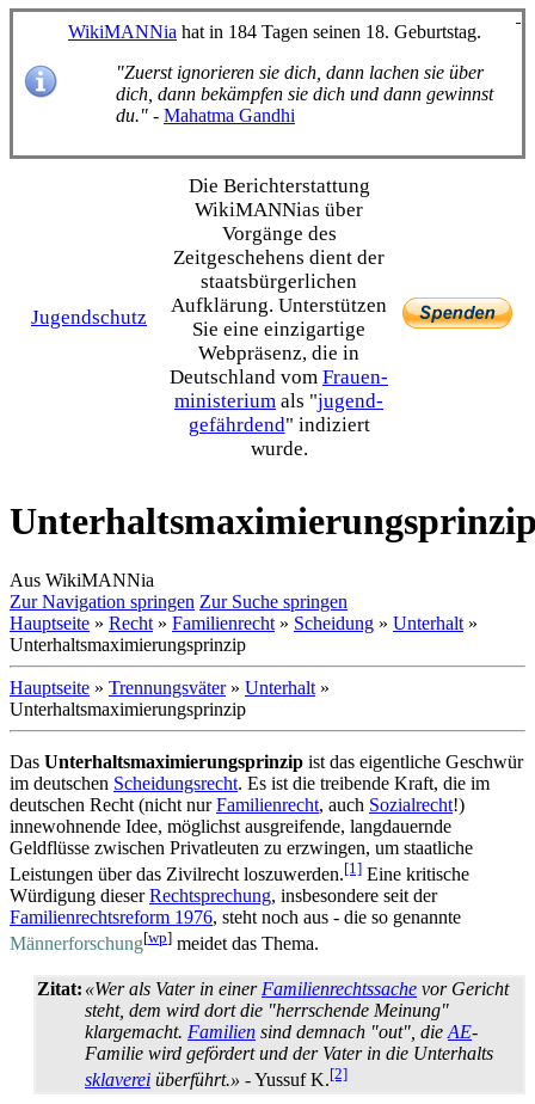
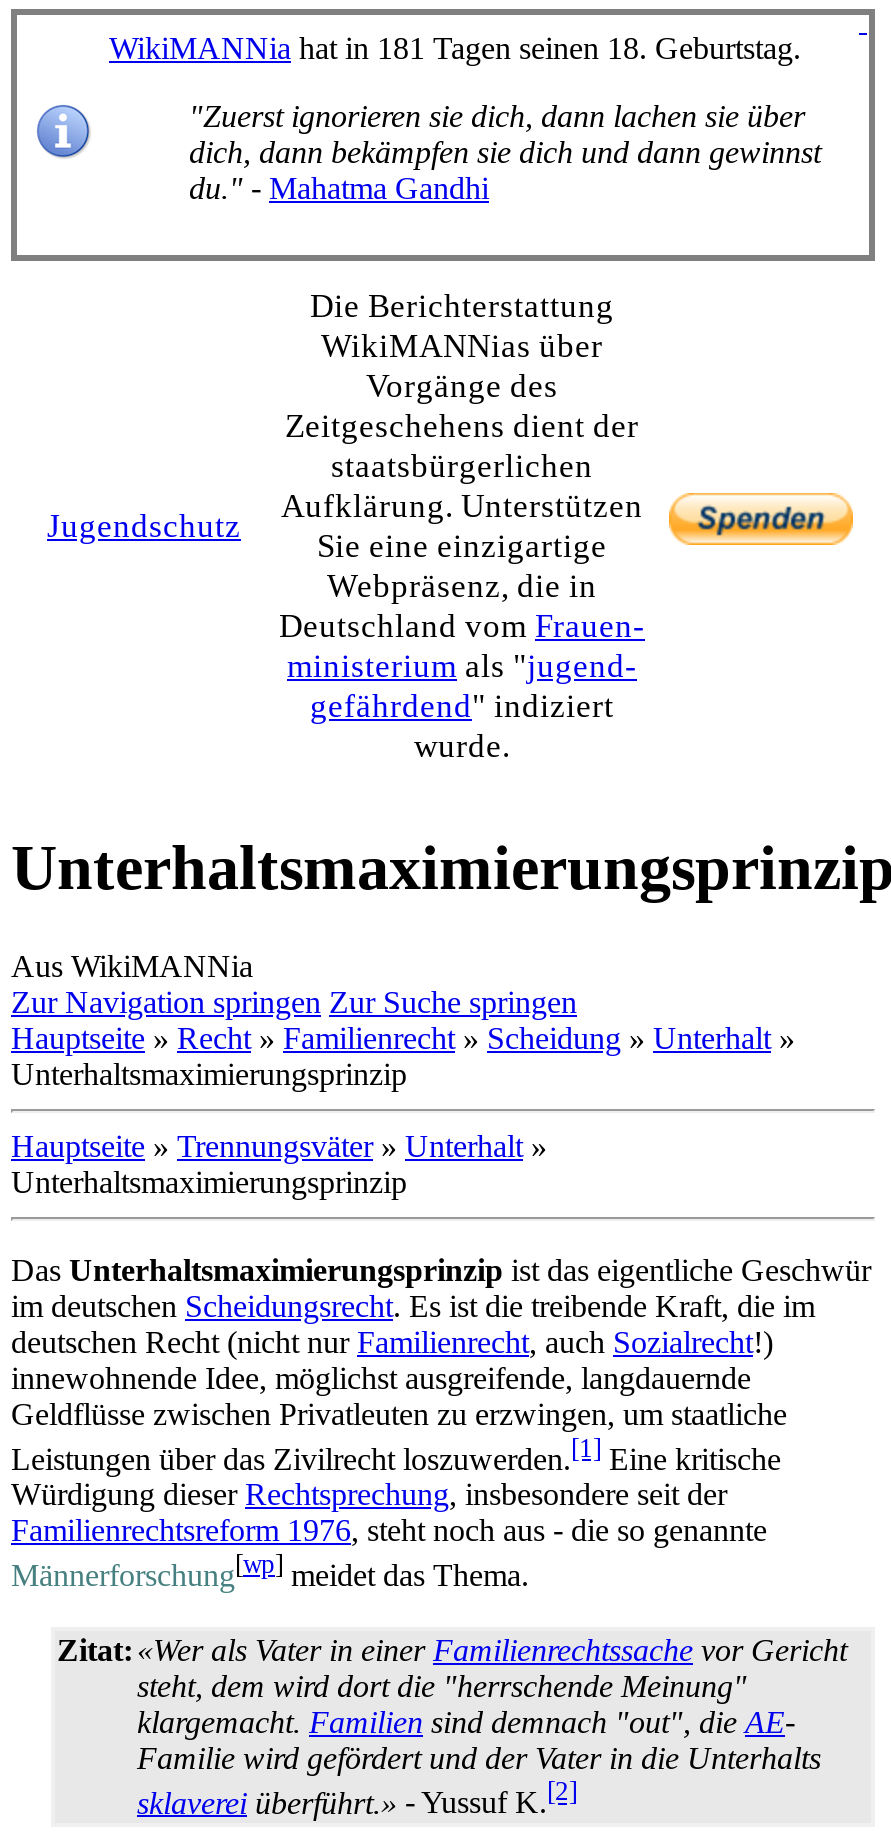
[68,22,481,42] WikiMANNia hat in 184 Tagen seinen 18. Geburtstag. -> [109,31,801,65] WikiMANNia hat in 181 Tagen seinen 18. Geburtstag.

